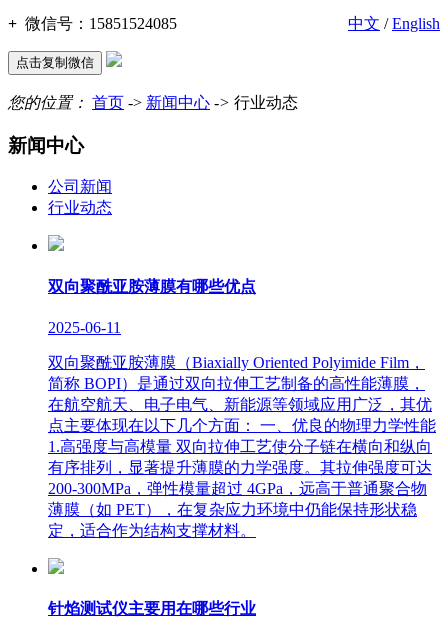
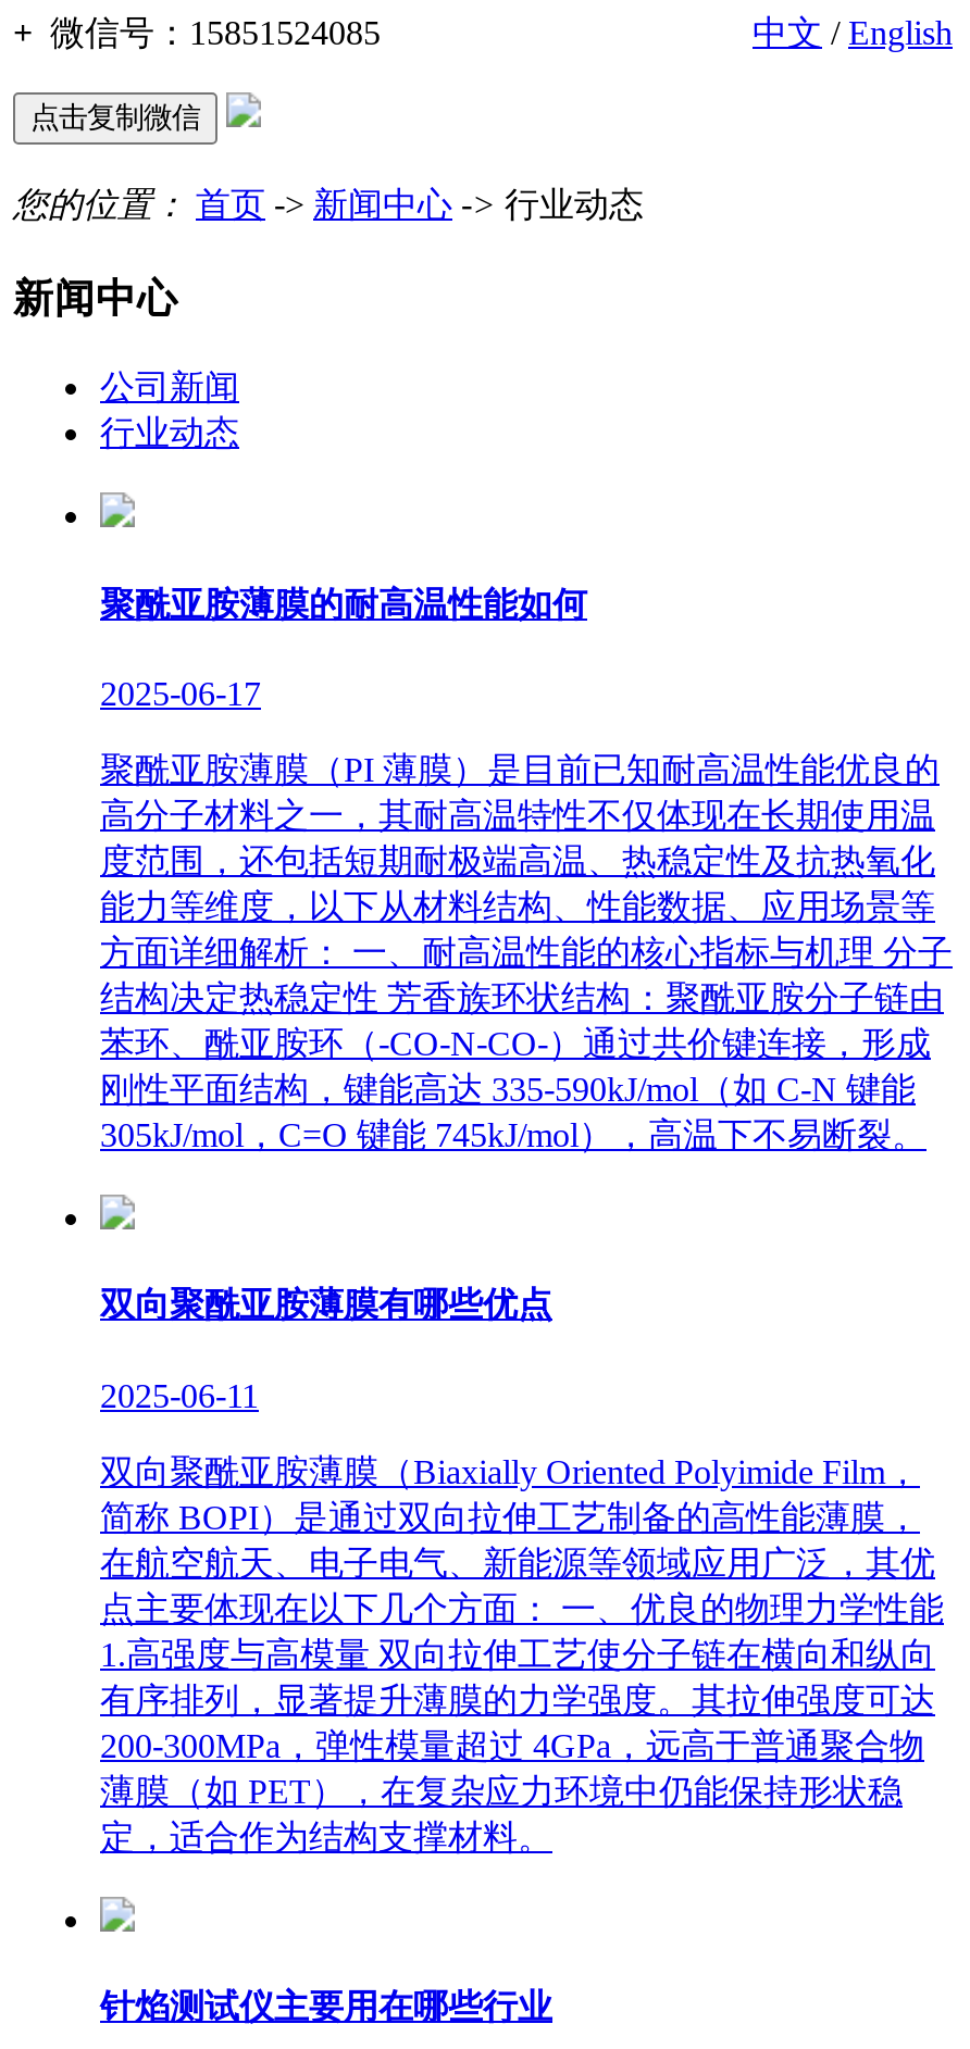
none -> [100,585,953,1153] 聚酰亚胺薄膜的耐高温性能如何 | 2025-06-17 | 聚酰亚胺薄膜（PI 薄膜）是目前已知耐高温性能优良的 | 高分子材料之一，其耐高温特性不仅体现在长期使用温 | 度范围，还包括短期耐极端高温、热稳定性及抗热氧化 | 能力等维度，以下从材料结构、性能数据、应用场景等 | 方面详细解析： 一、耐高温性能的核心指标与机理 分子 | 结构决定热稳定性 芳香族环状结构：聚酰亚胺分子链由 | 苯环、酰亚胺环（-CO-N-CO-）通过共价键连接，形成 | 刚性平面结构，键能高达 335-590kJ/mol（如 C-N 键能 | 305kJ/mol，C=O 键能 745kJ/mol），高温下不易断裂。

